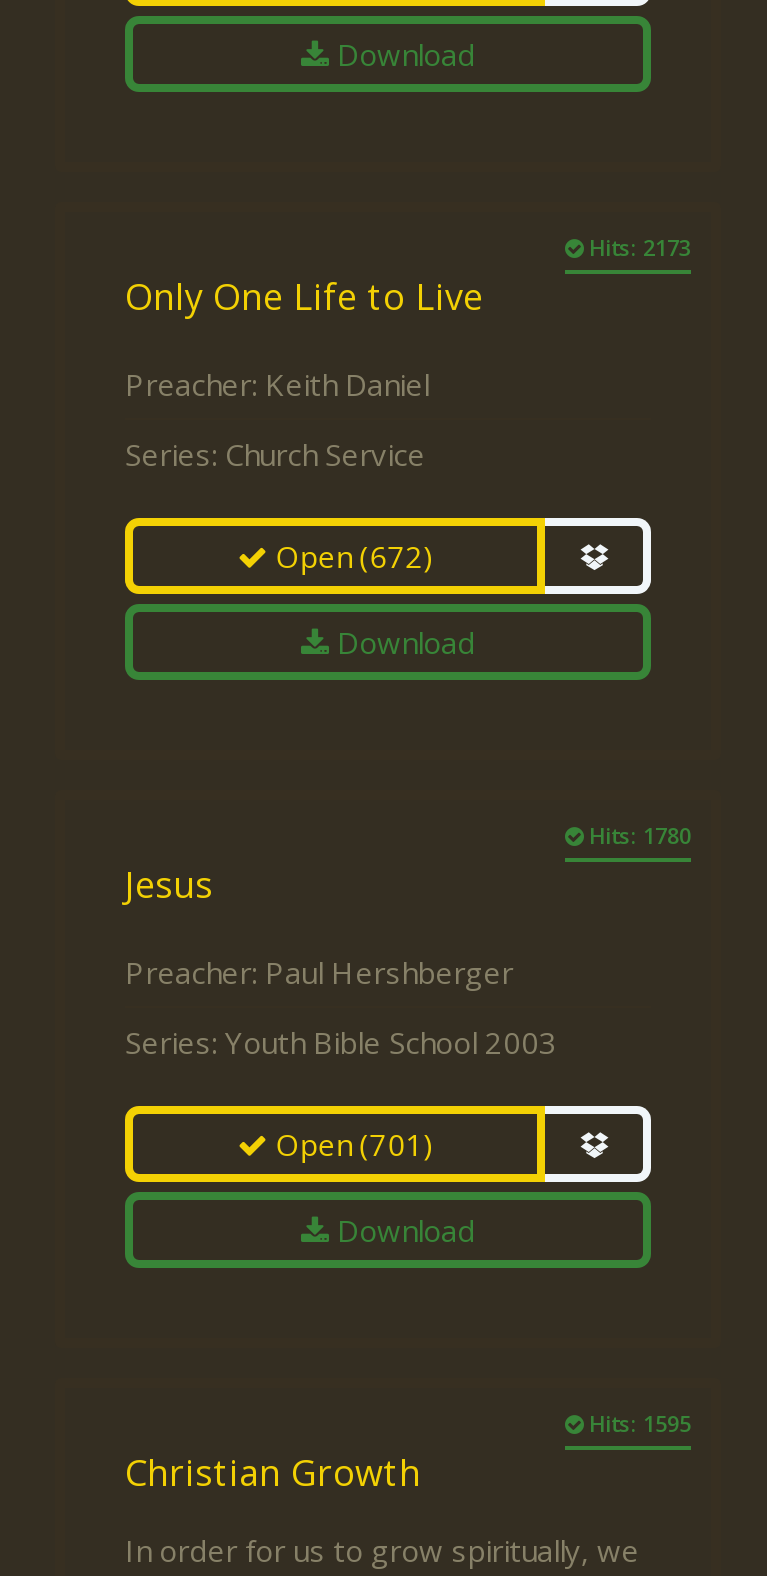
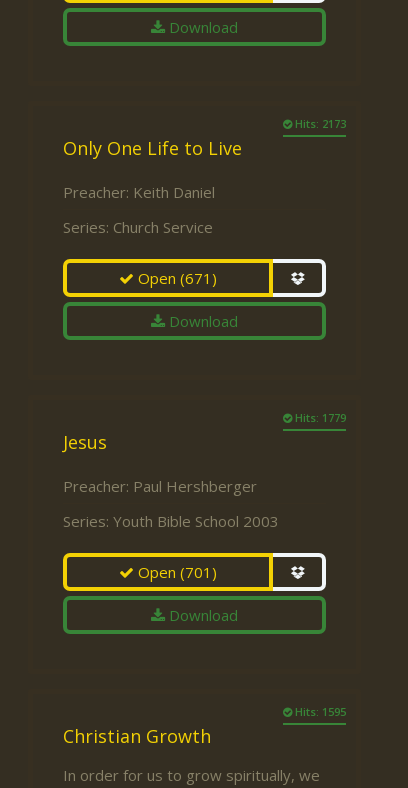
[267,537,433,577] Open (672) -> [134,268,217,288] Open (671)
[583,821,691,851] Hits: 1780 -> [292,410,346,425] Hits: 1779

